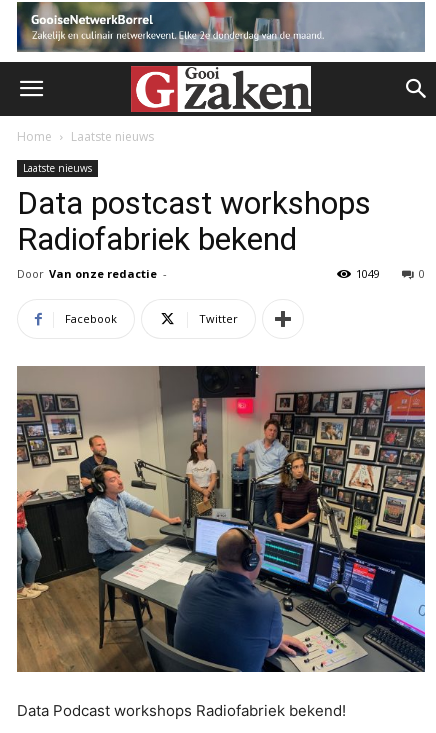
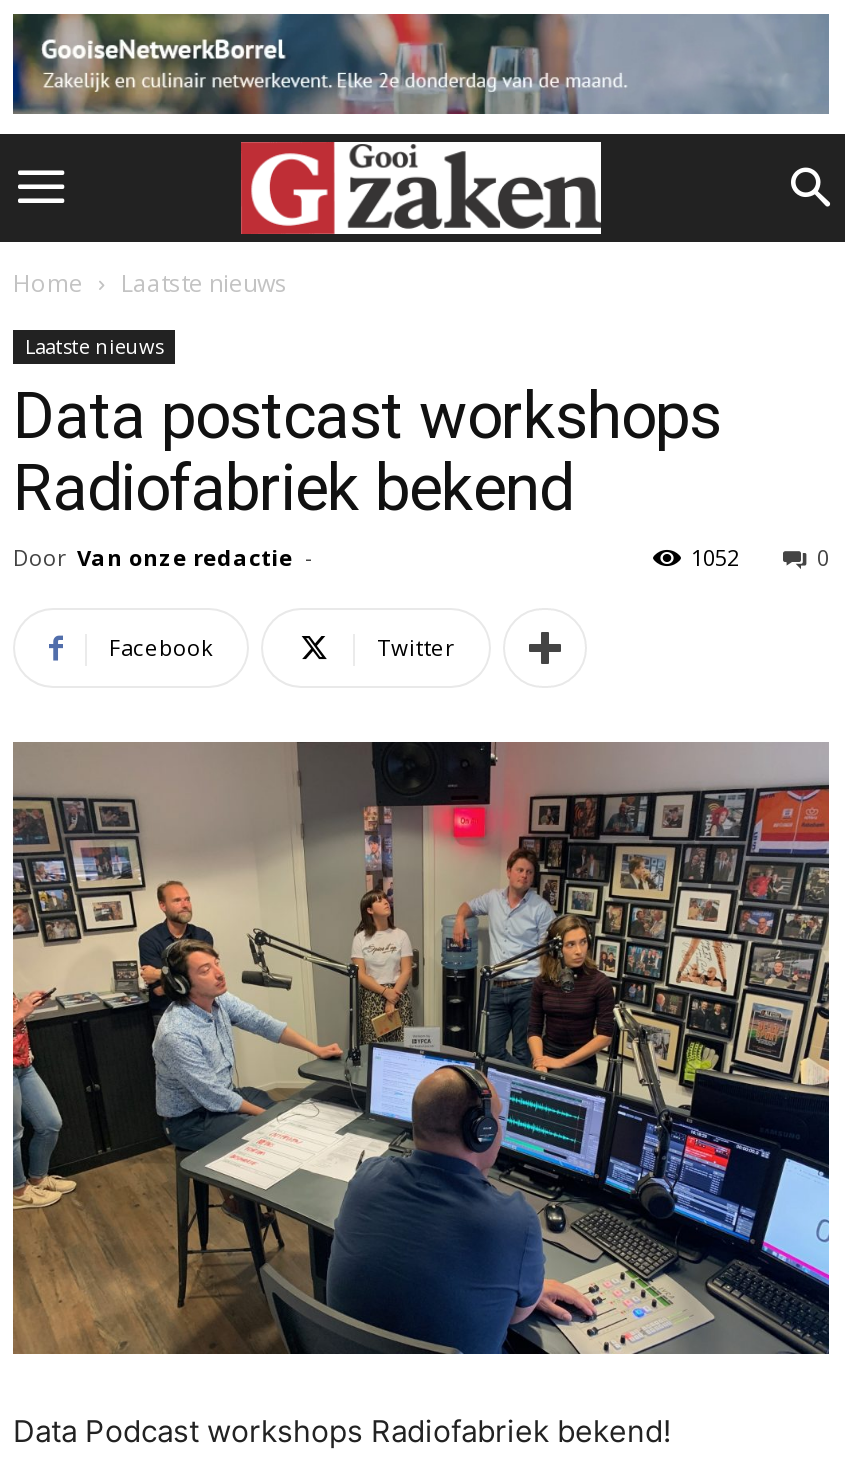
[356,266,380,281] 1049 -> [691,542,739,572] 1052

